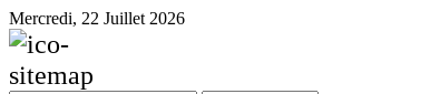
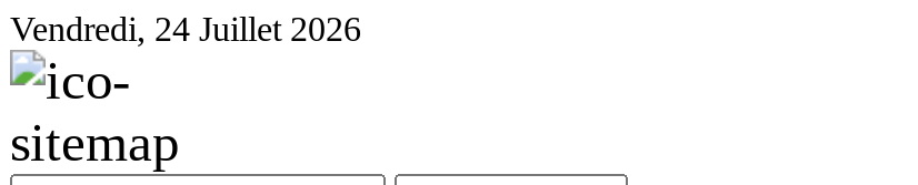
[9,9,185,28] Mercredi, 22 Juillet 2026 -> [10,10,361,48] Vendredi, 24 Juillet 2026

